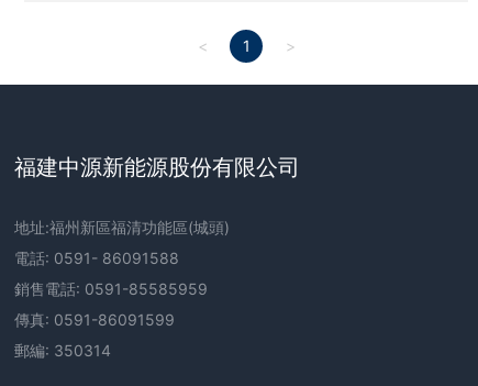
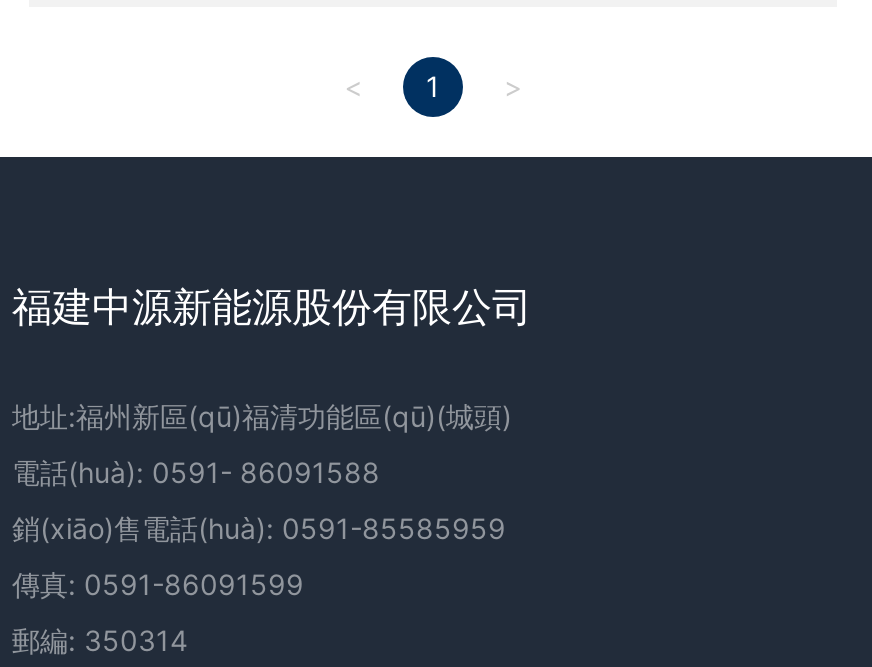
[15,218,230,237] 地址:福州新區福清功能區(城頭) -> [12,398,512,432] 地址:福州新區(qū)福清功能區(qū)(城頭)
[15,249,180,267] 電話: 0591- 86091588 -> [12,454,380,488] 電話(huà): 0591- 86091588
[15,279,208,298] 銷售電話: 0591-85585959 -> [12,510,506,544] 銷(xiāo)售電話(huà): 0591-85585959

